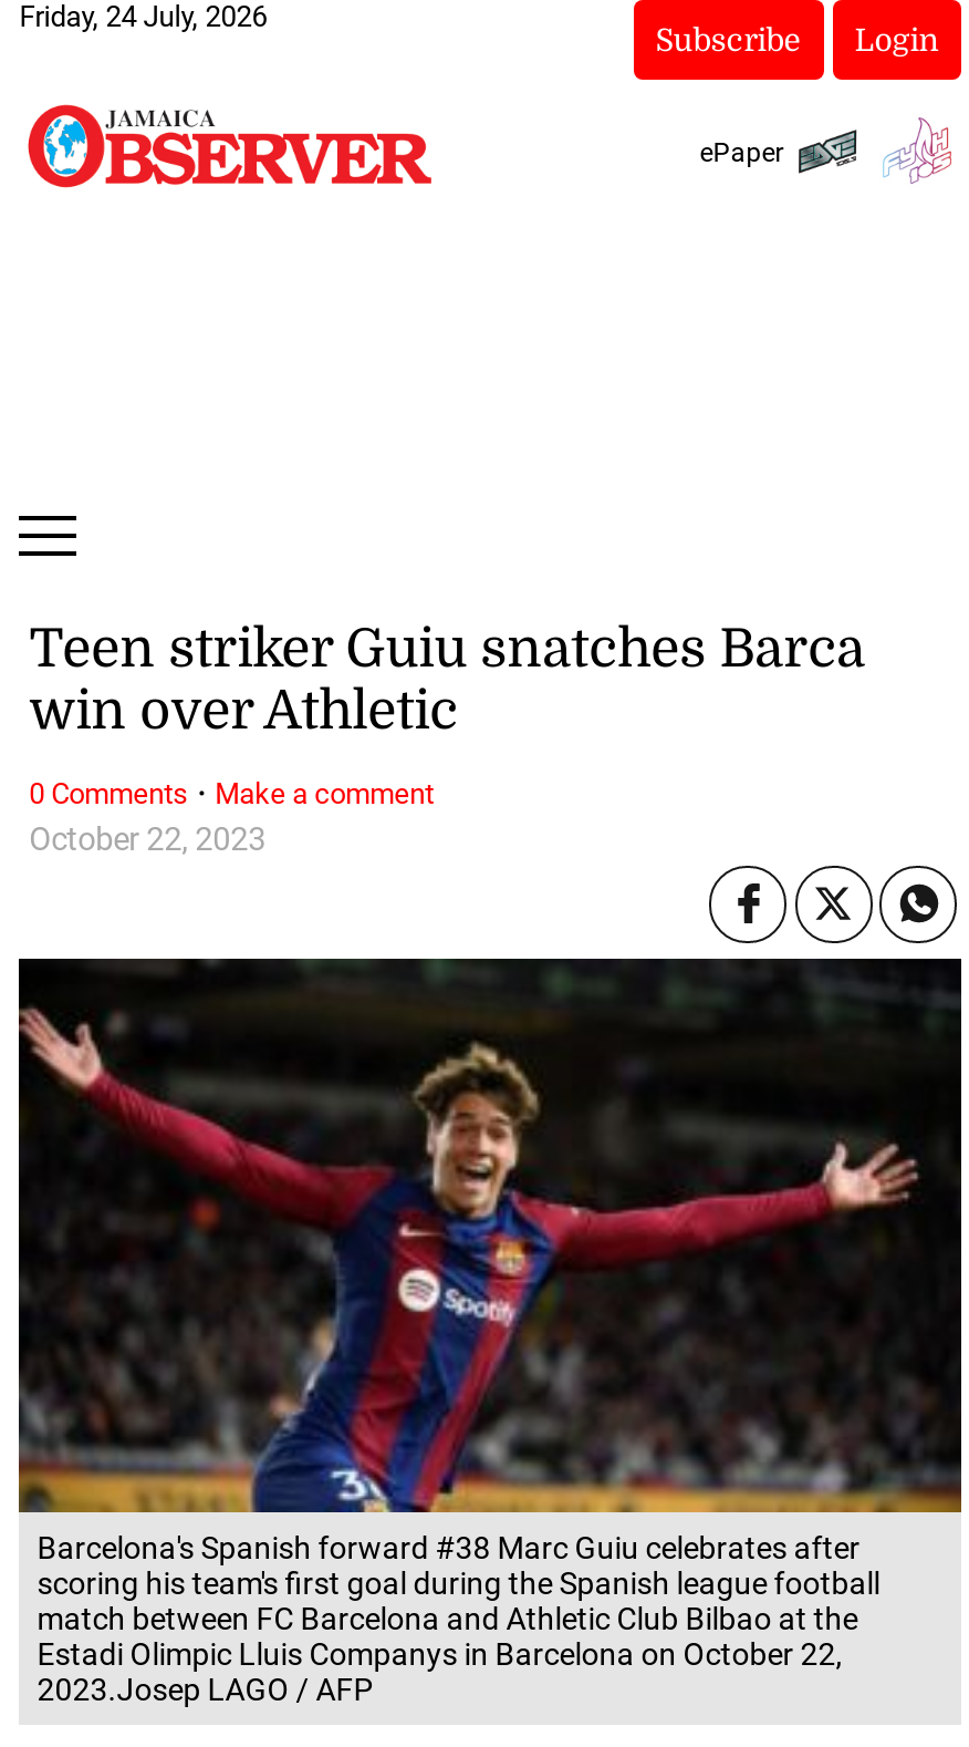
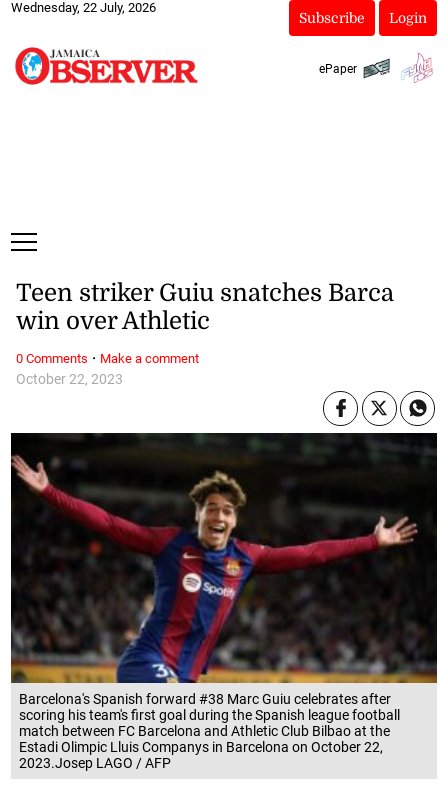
[19,0,267,33] Friday, 24 July, 2026 -> [11,0,156,15] Wednesday, 22 July, 2026

